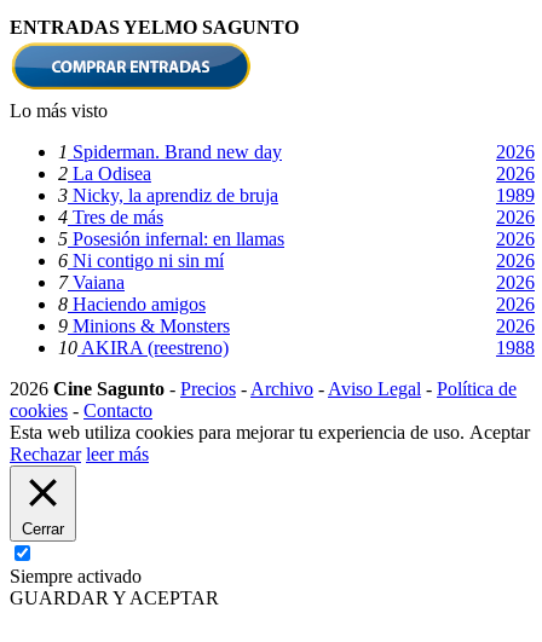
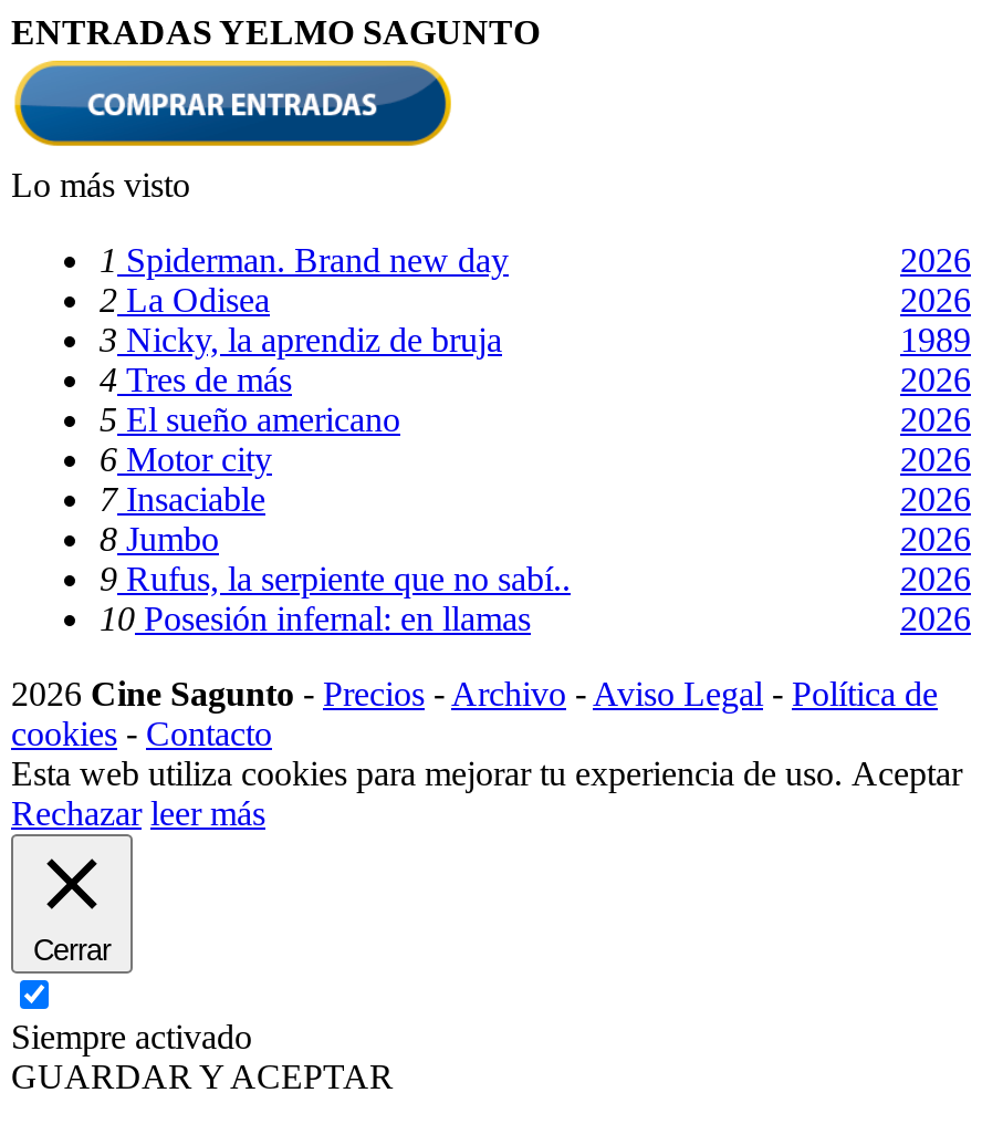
[58,228,284,249] 5 Posesión infernal: en llamas -> [100,400,400,437] 5 El sueño americano
[58,250,224,270] 6 Ni contigo ni sin mí -> [100,439,272,477] 6 Motor city
[58,272,125,292] 7 Vaiana -> [100,479,265,517] 7 Insaciable
[58,293,206,314] 8 Haciendo amigos -> [100,519,219,557] 8 Jumbo
[58,315,230,336] 9 Minions & Monsters -> [100,559,571,597] 9 Rufus, la serpiente que no sabí..
[58,337,535,357] 10 AKIRA (reestreno) | 1988 -> [100,599,971,636] 10 Posesión infernal: en llamas | 2026

